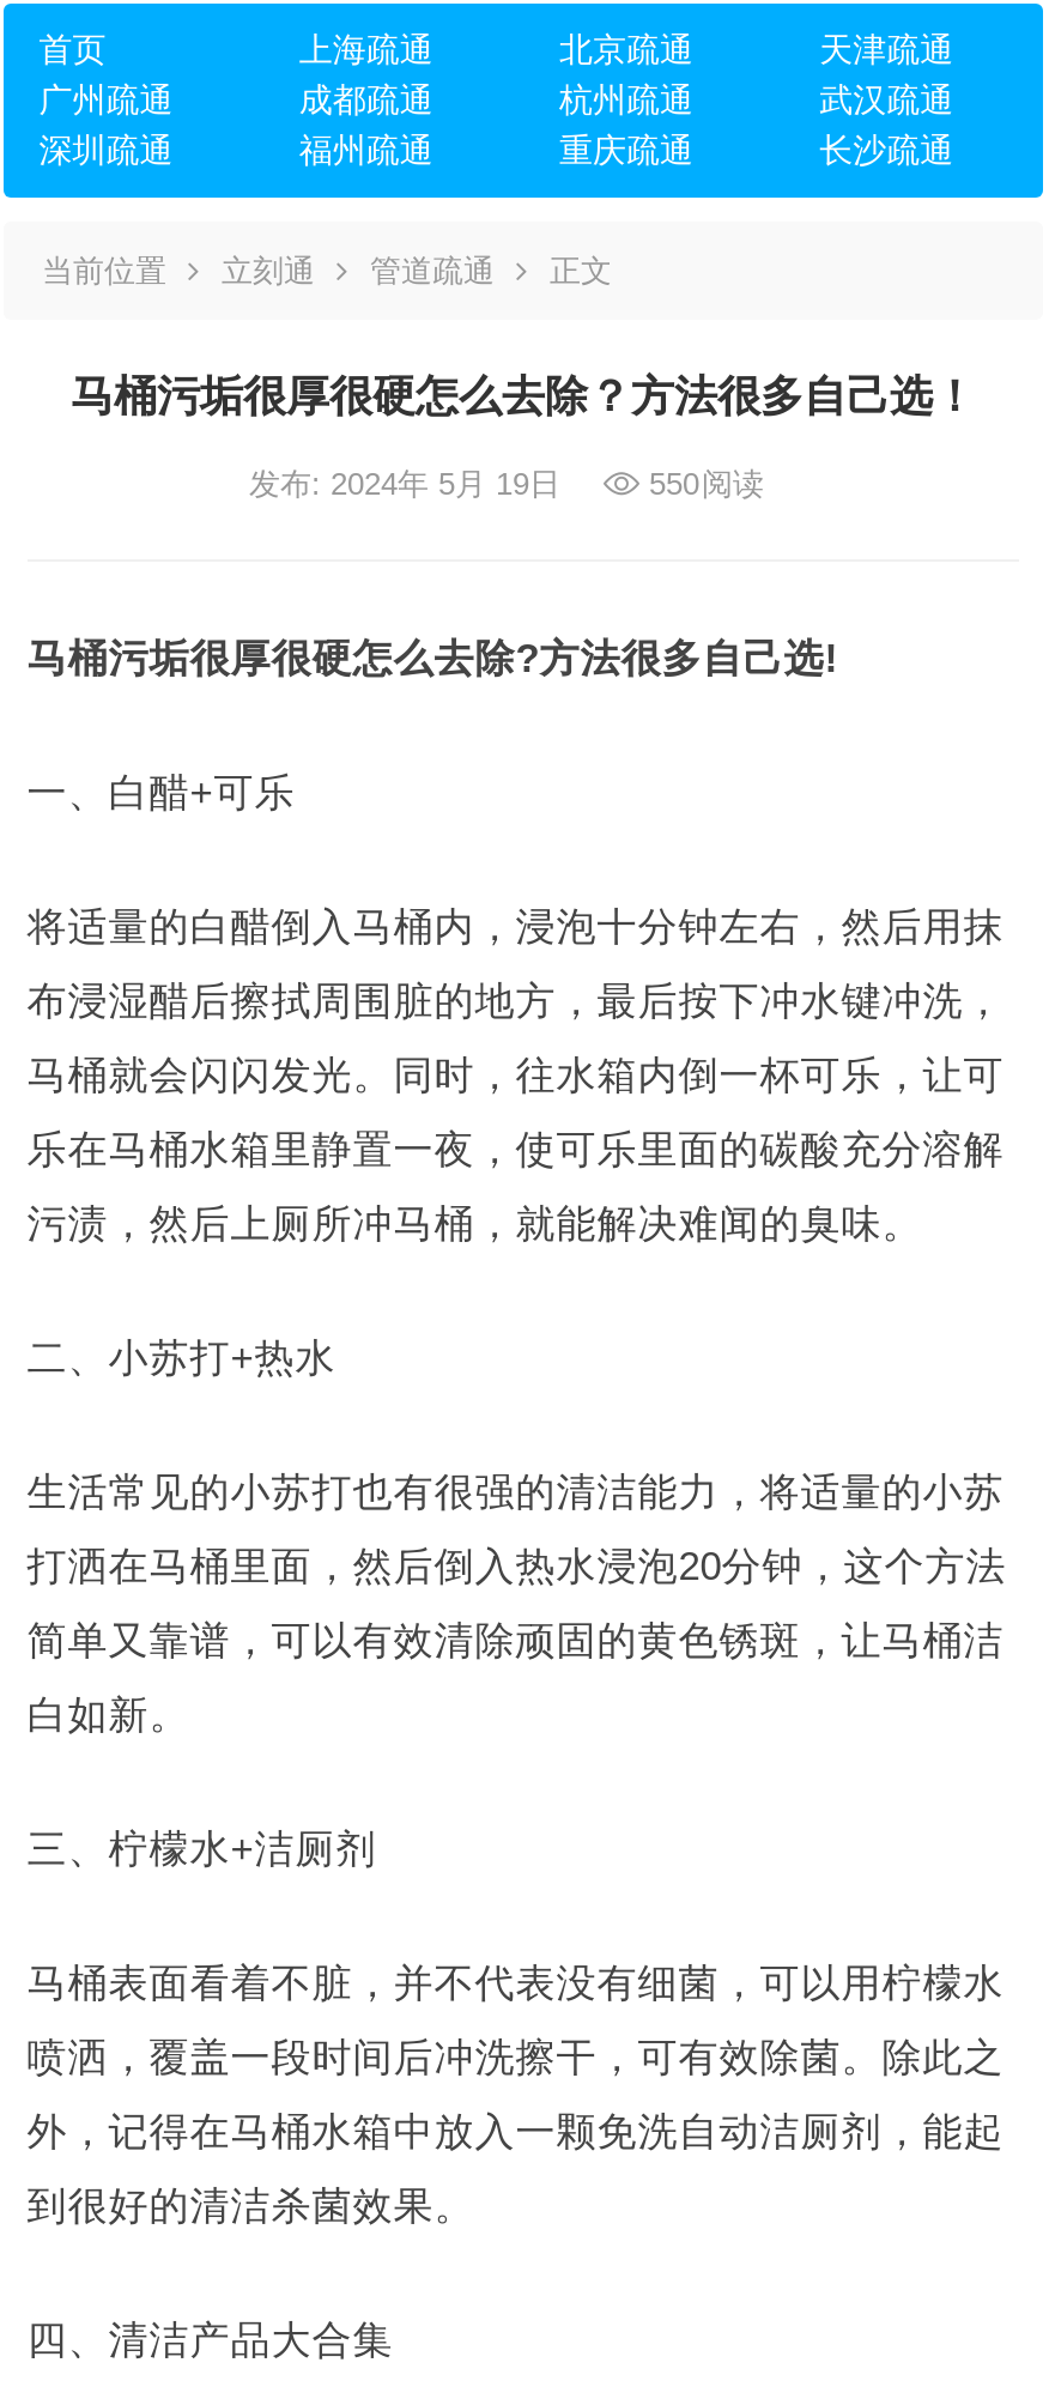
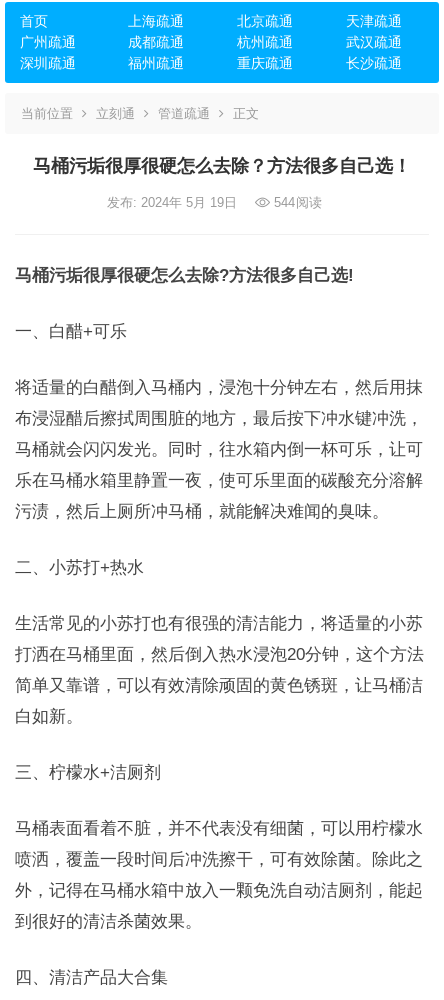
[249,466,764,502] 发布: 2024年 5月 19日 550阅读 -> [107,195,322,210] 发布: 2024年 5月 19日 544阅读

